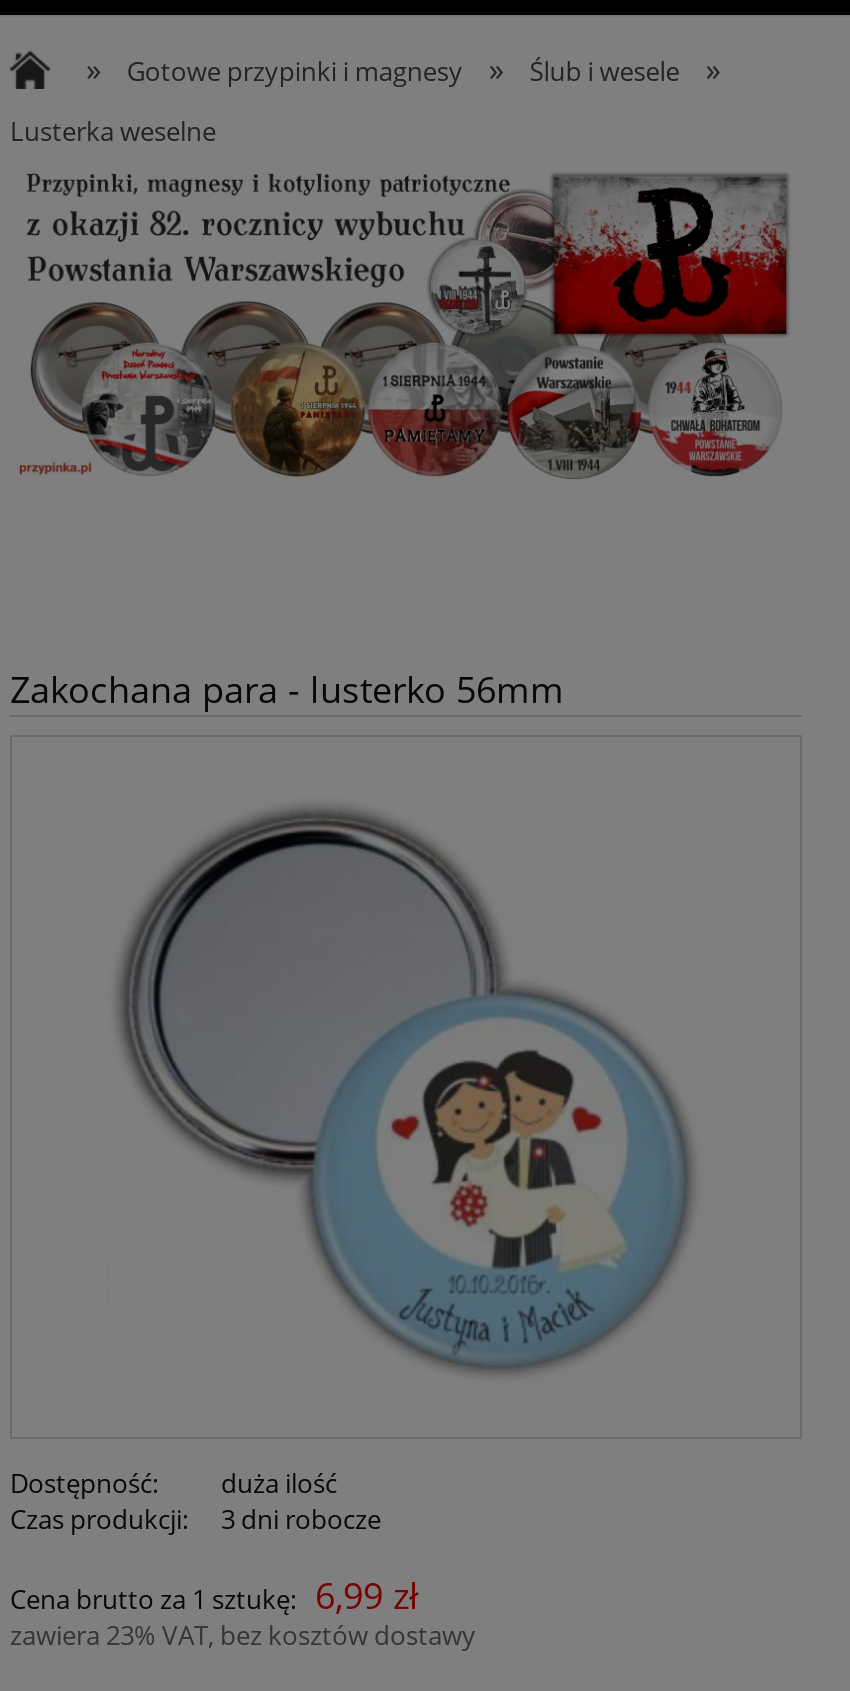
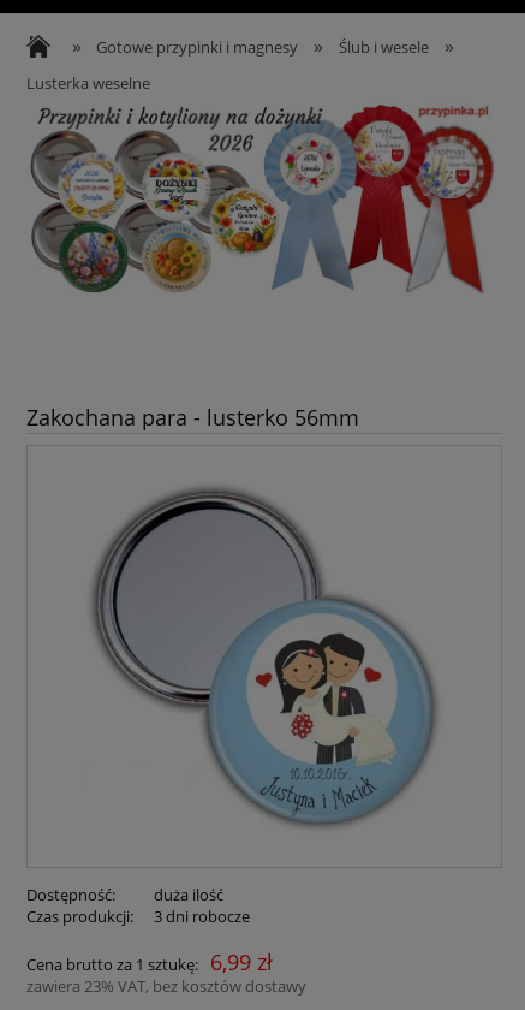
[18,169,790,481] [image] -> [30,103,494,293] [image]

